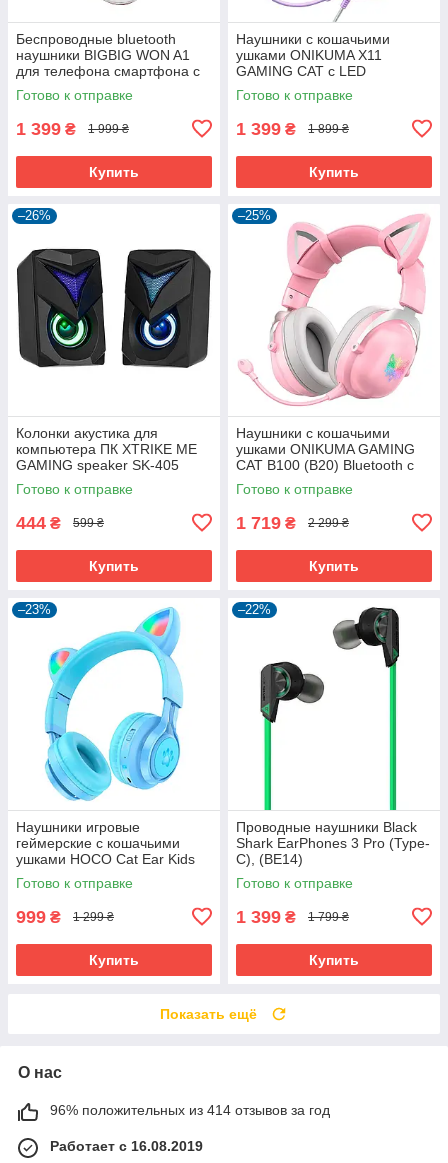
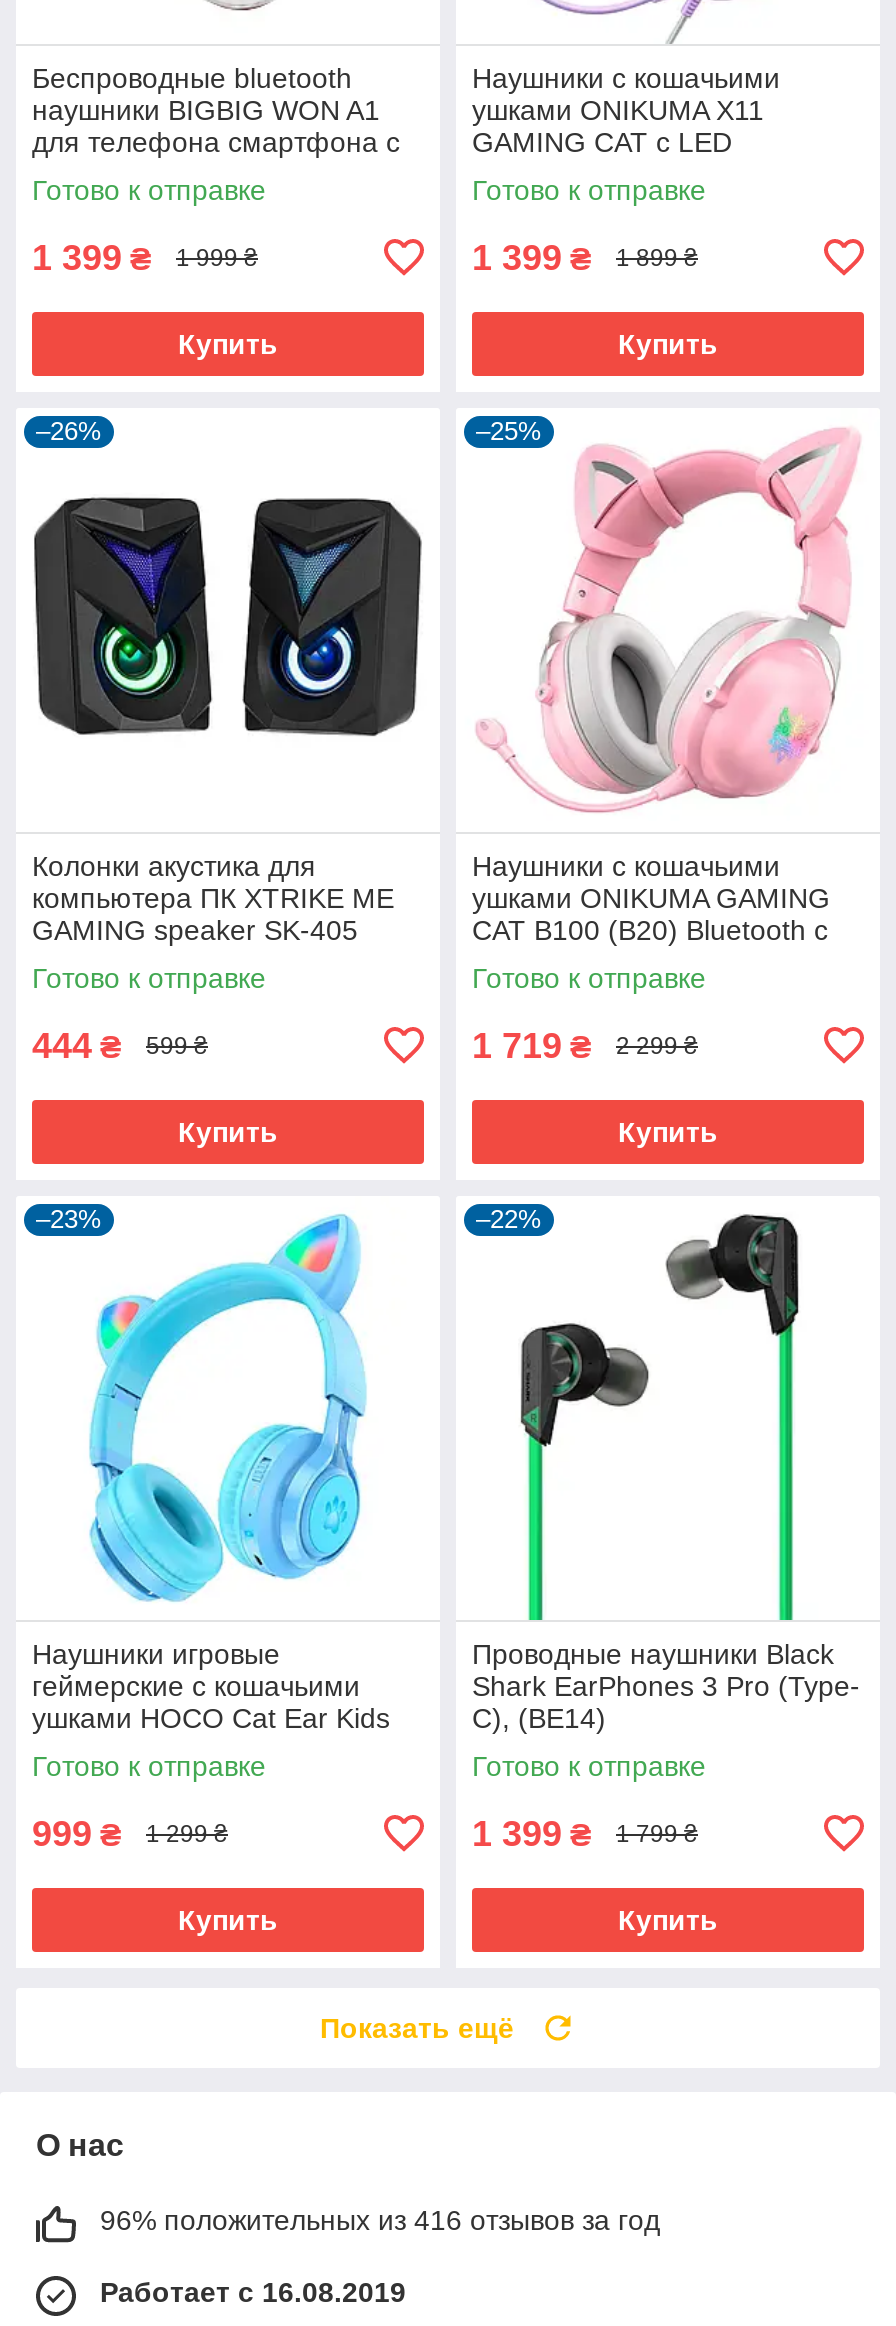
[50,1102,330,1118] 96% положительных из 414 отзывов за год -> [100,2204,660,2236] 96% положительных из 416 отзывов за год

